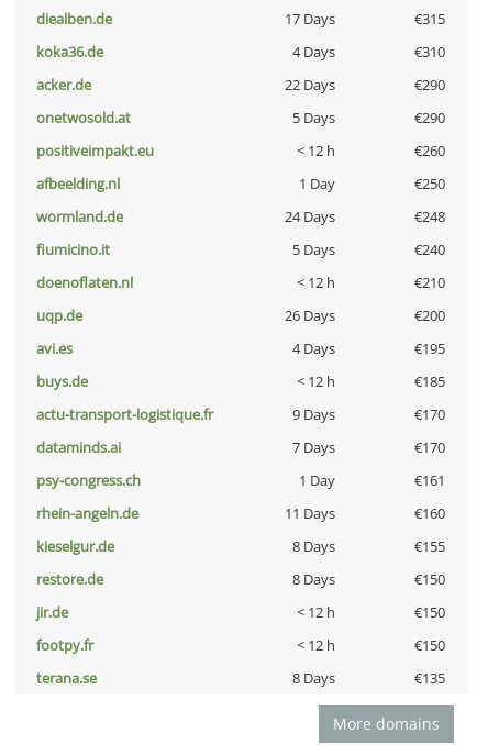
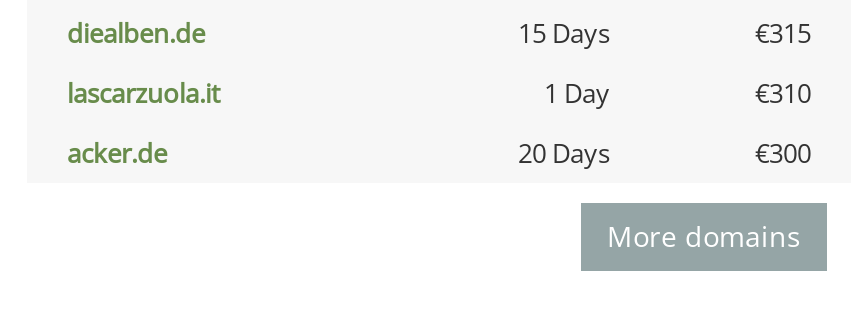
[284,9,335,29] 17 Days -> [518,15,610,51] 15 Days
[36,42,335,62] koka36.de | 4 Days -> [67,75,610,111] lascarzuola.it | 1 Day
[36,75,445,688] 22 Days | €290 | onetwosold.at | 5 Days | €290 | positiveimpakt.eu | < 12 h | €260 | afbeelding.nl | 1 Day | €250 | wormland.de | 24 Days | €248 | fiumicino.it | 5 Days | €240 | doenoflaten.nl | < 12 h | €210 | uqp.de | 26 Days | €200 | avi.es | 4 Days | €195 | buys.de | < 12 h | €185 | actu-transport-logistique.fr | 9 Days | €170 | dataminds.ai | 7 Days | €170 | psy-congress.ch | 1 Day | €161 | rhein-angeln.de | 11 Days | €160 | kieselgur.de | 8 Days | €155 | restore.de | 8 Days | €150 | jir.de | < 12 h | €150 | footpy.fr | < 12 h | €150 | terana.se | 8 Days | €135 -> [518,135,811,171] 20 Days | €300

